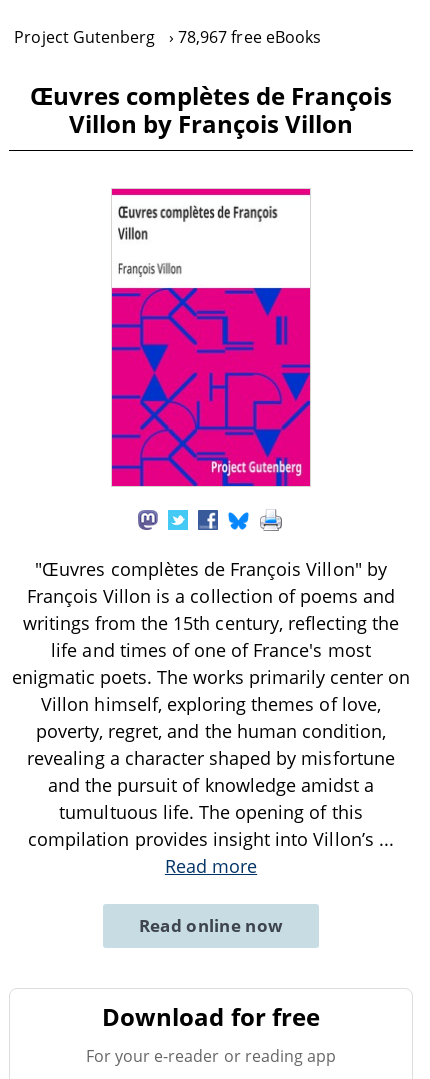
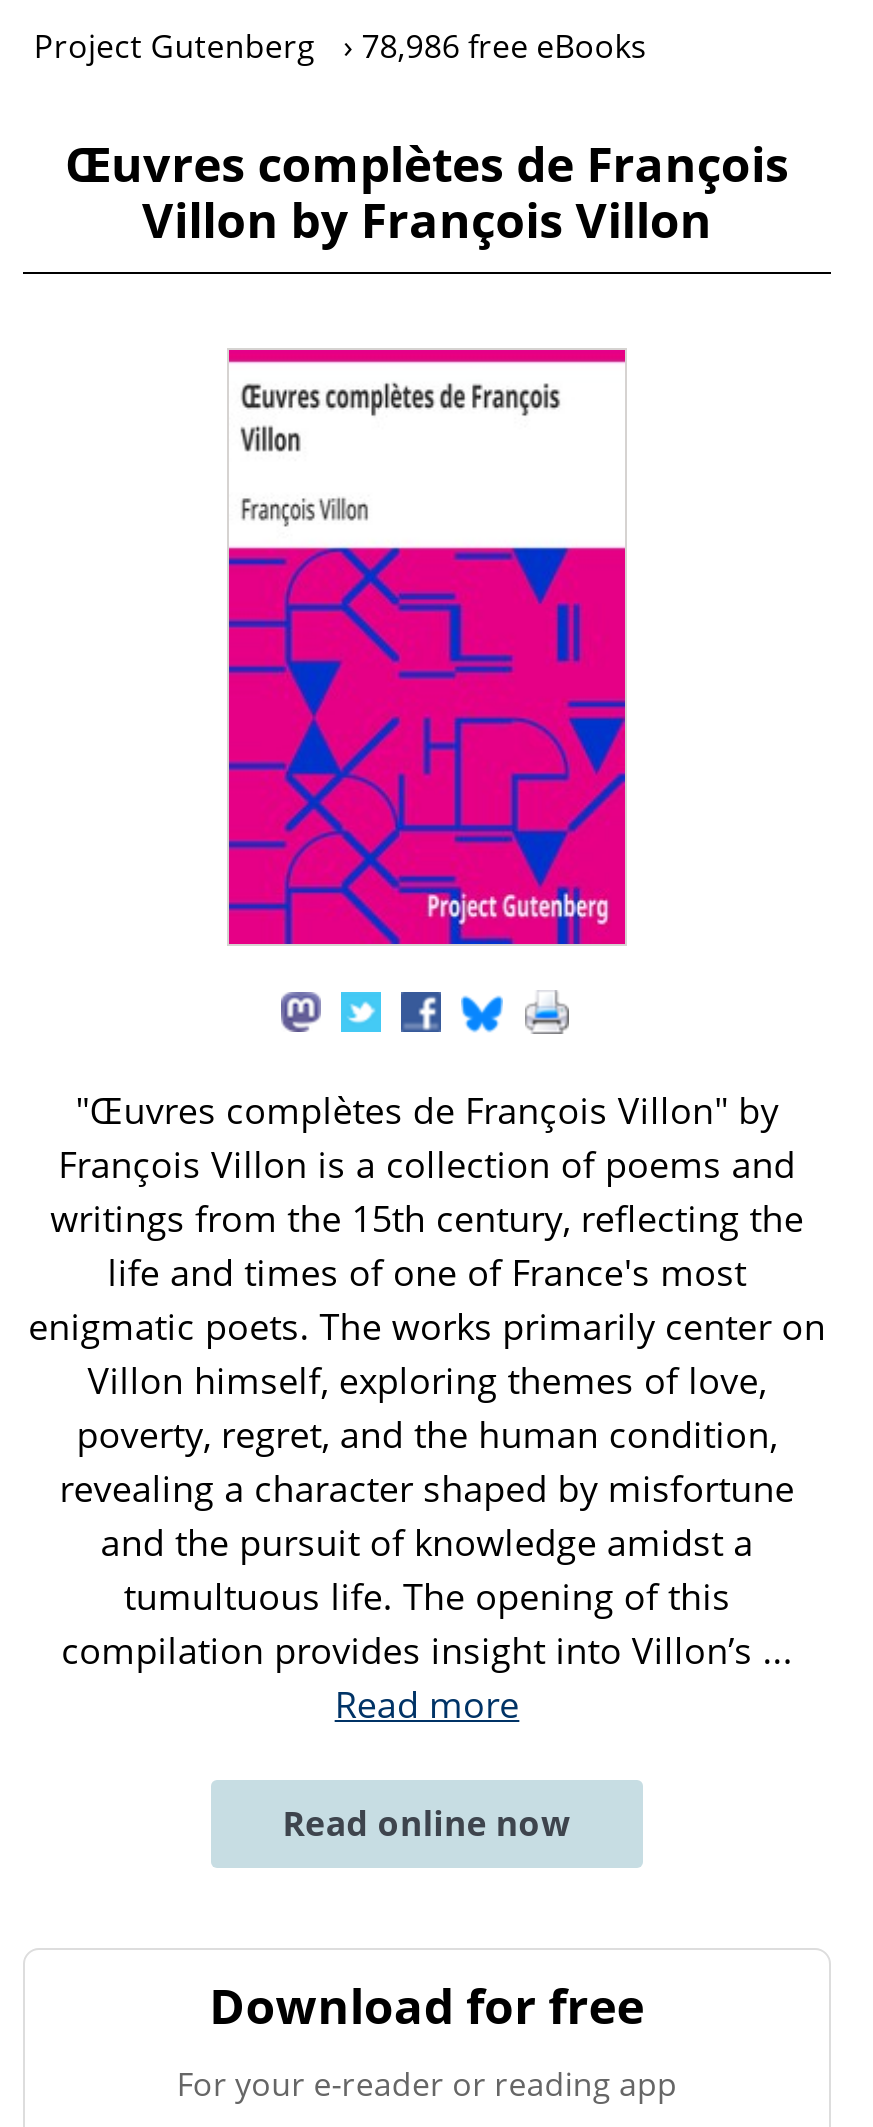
[14,26,321,48] Project Gutenberg 78,967 free eBooks -> [34,24,647,68] Project Gutenberg 78,986 free eBooks

